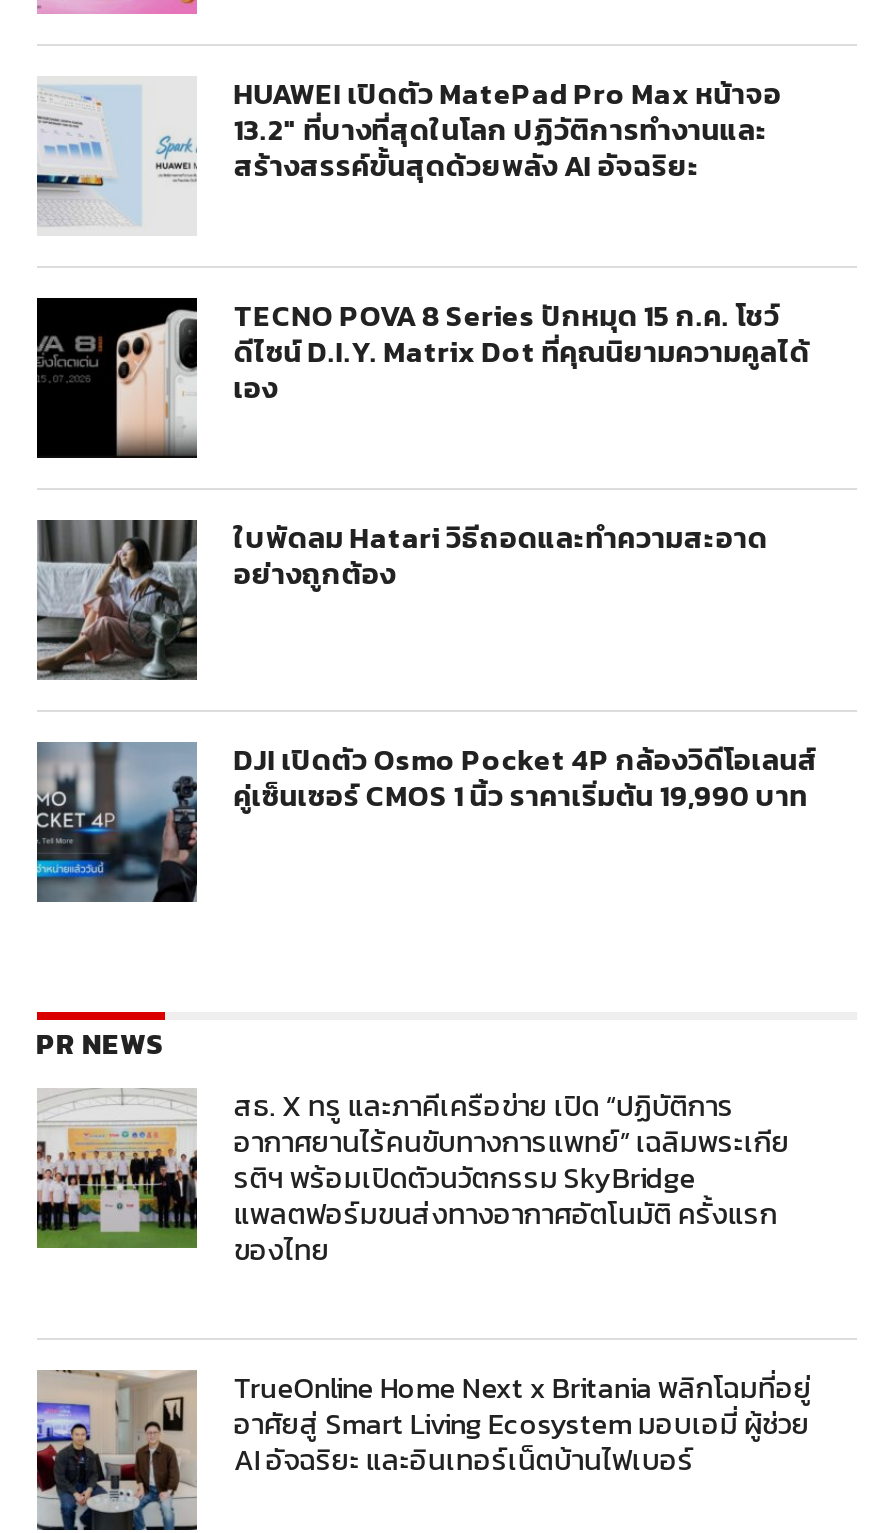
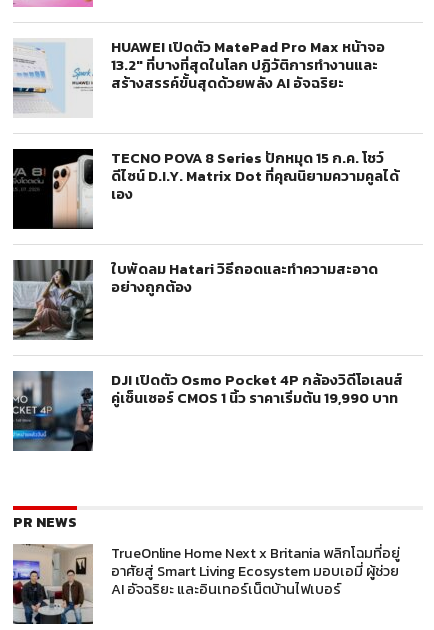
[35,1084,790,1272] [image] | สธ. X ทรู และภาคีเครือข่าย เปิด “ปฏิบัติการ | อากาศยานไร้คนขับทางการแพทย์” เฉลิมพระเกีย | รติฯ พร้อมเปิดตัวนวัตกรรม SkyBridge | แพลตฟอร์มขนส่งทางอากาศอัตโนมัติ ครั้งแรก | ของไทย -> none

